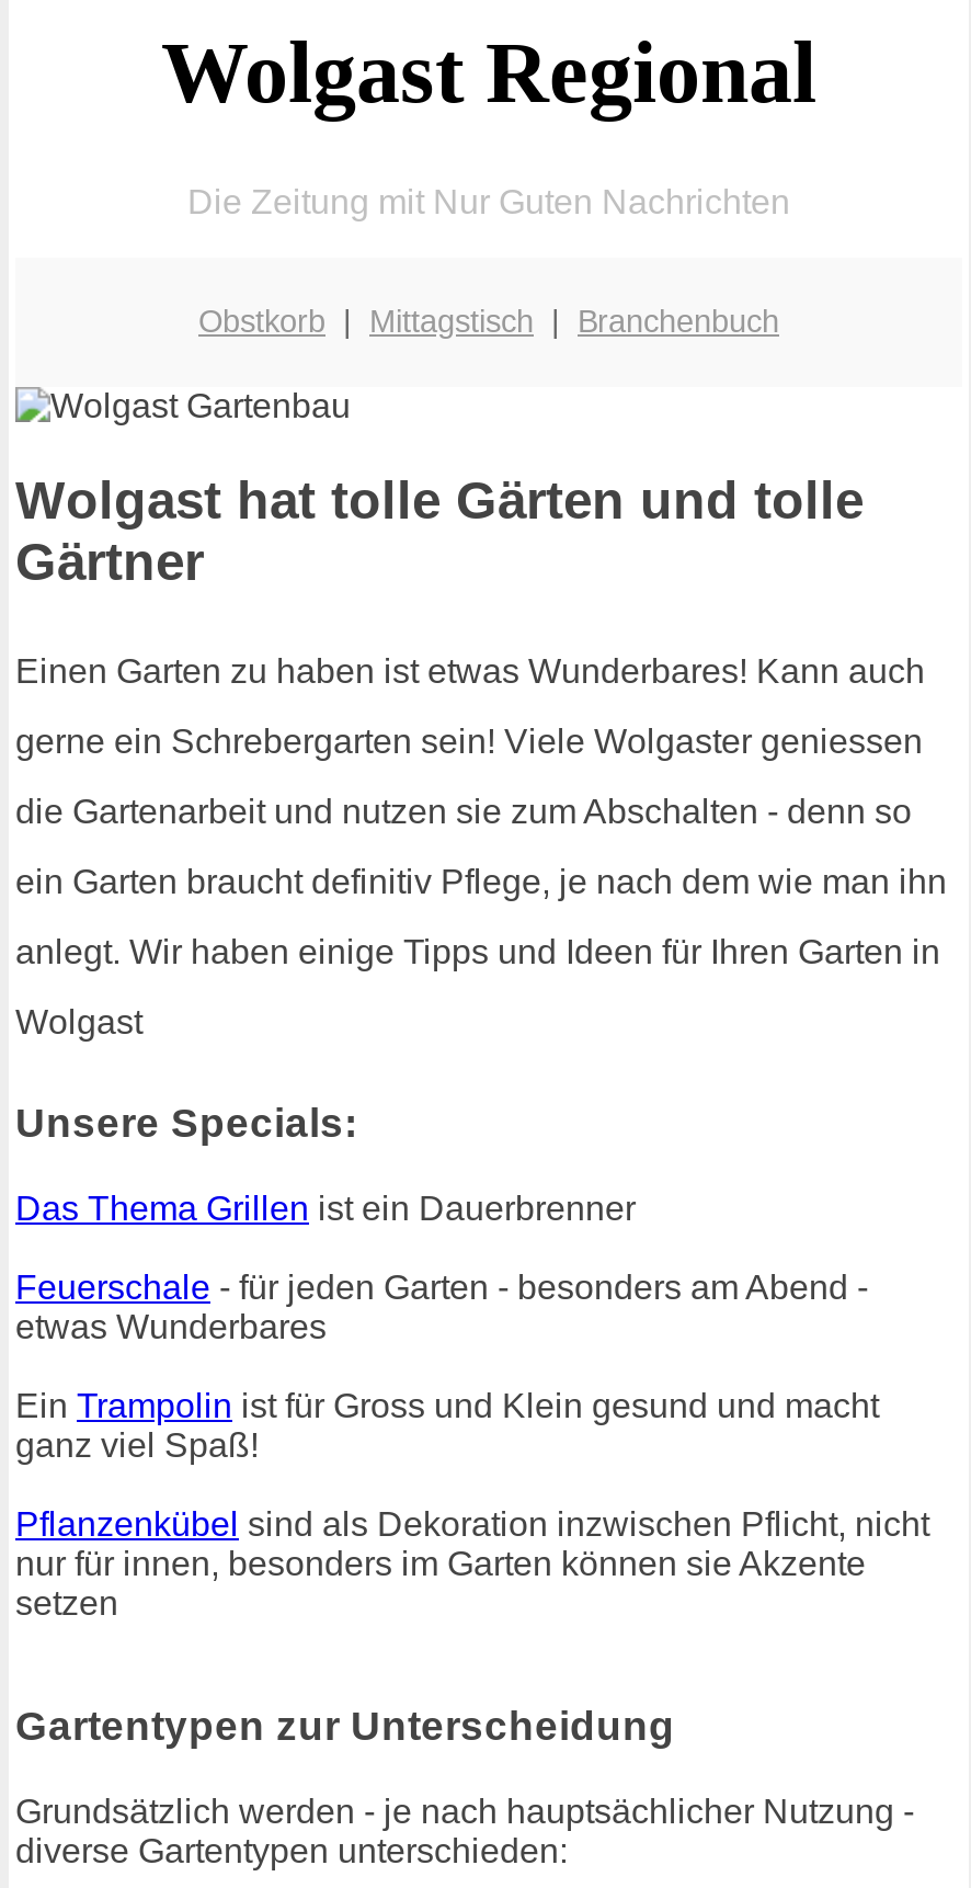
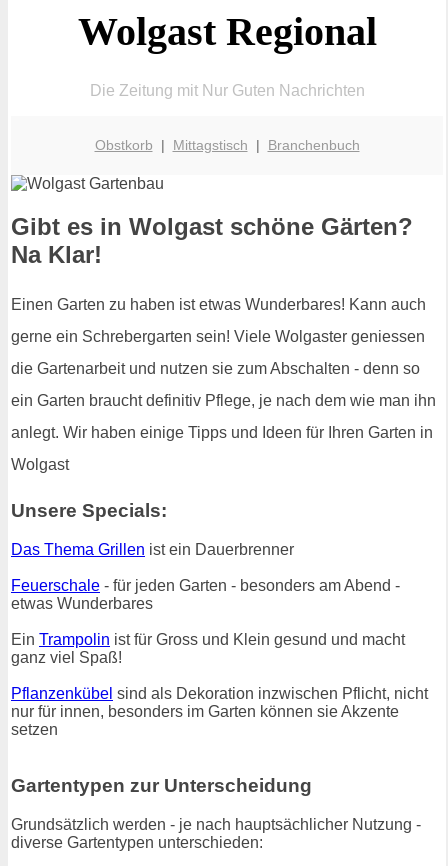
[15,471,864,592] Wolgast hat tolle Gärten und tolle | Gärtner -> [11,213,413,268] Gibt es in Wolgast schöne Gärten? | Na Klar!

